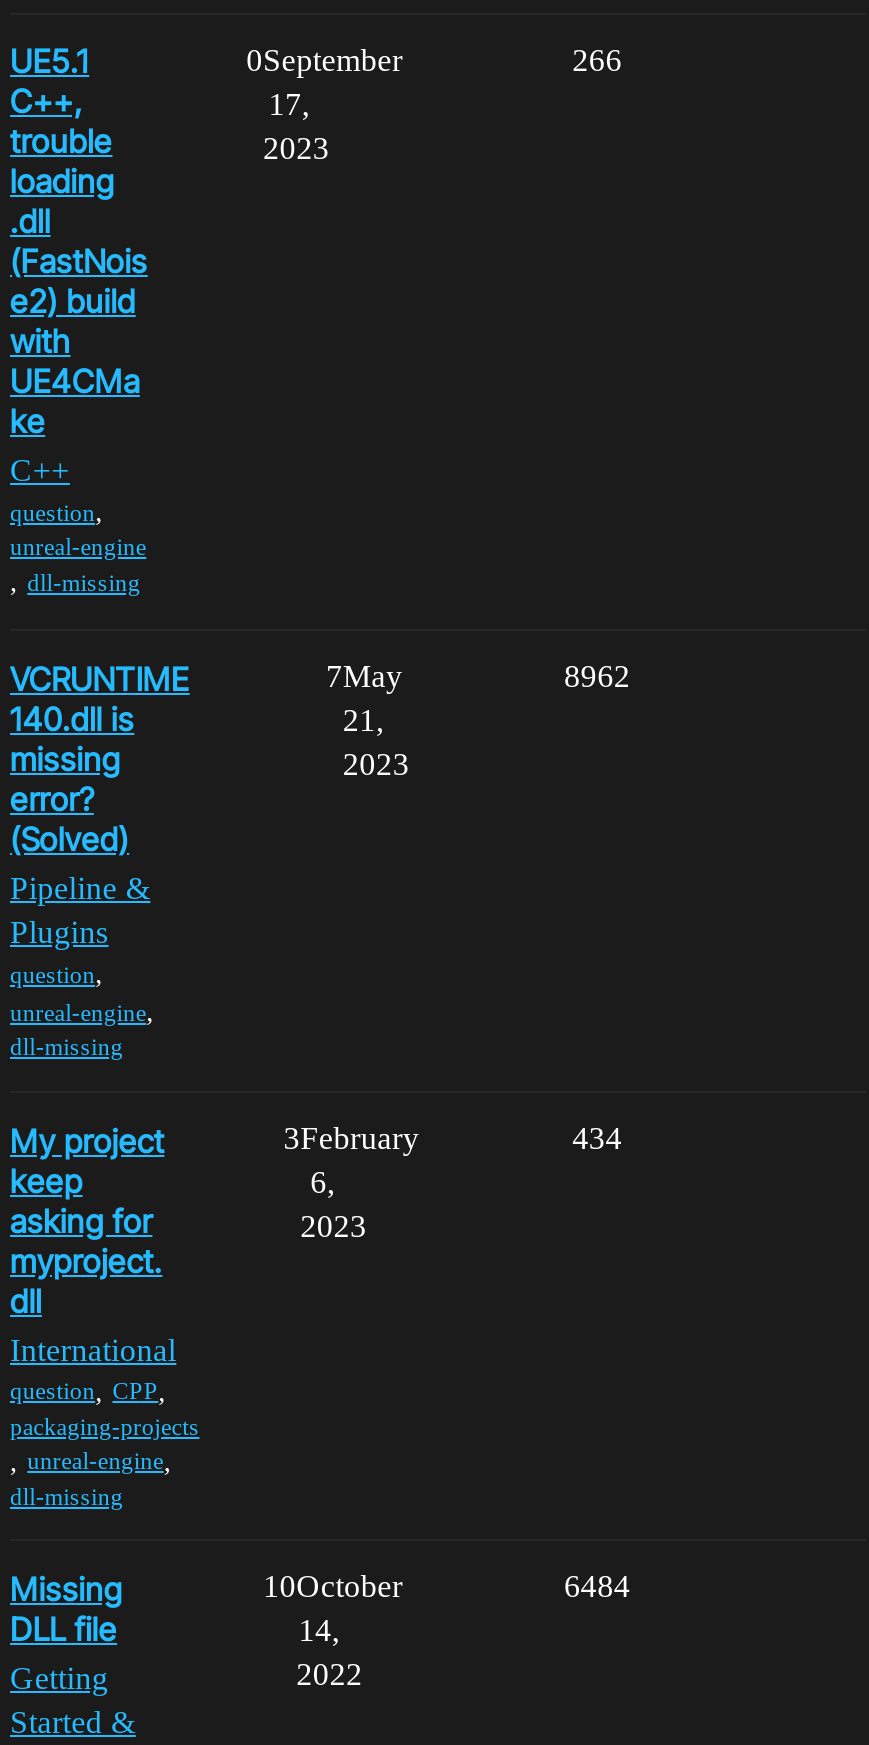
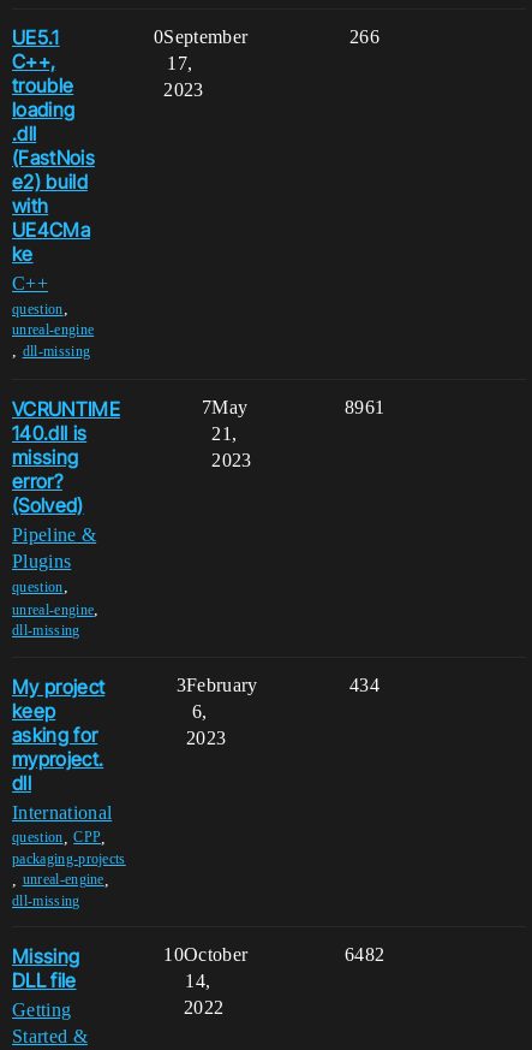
[564,659,630,693] 8962 -> [345,397,385,418] 8961
[564,1570,630,1604] 6484 -> [345,945,385,965] 6482

